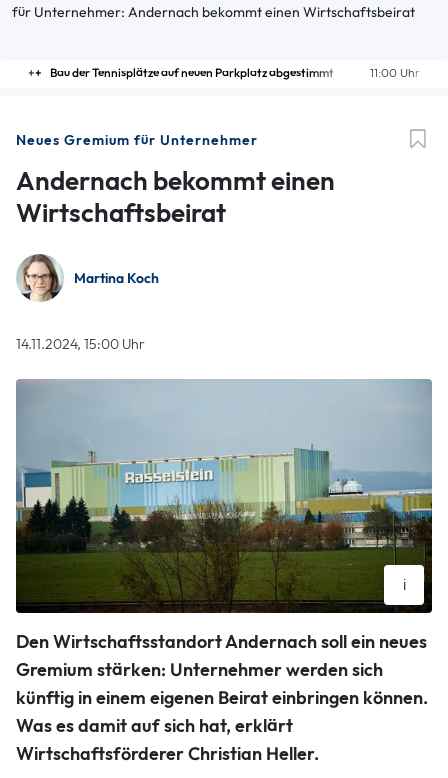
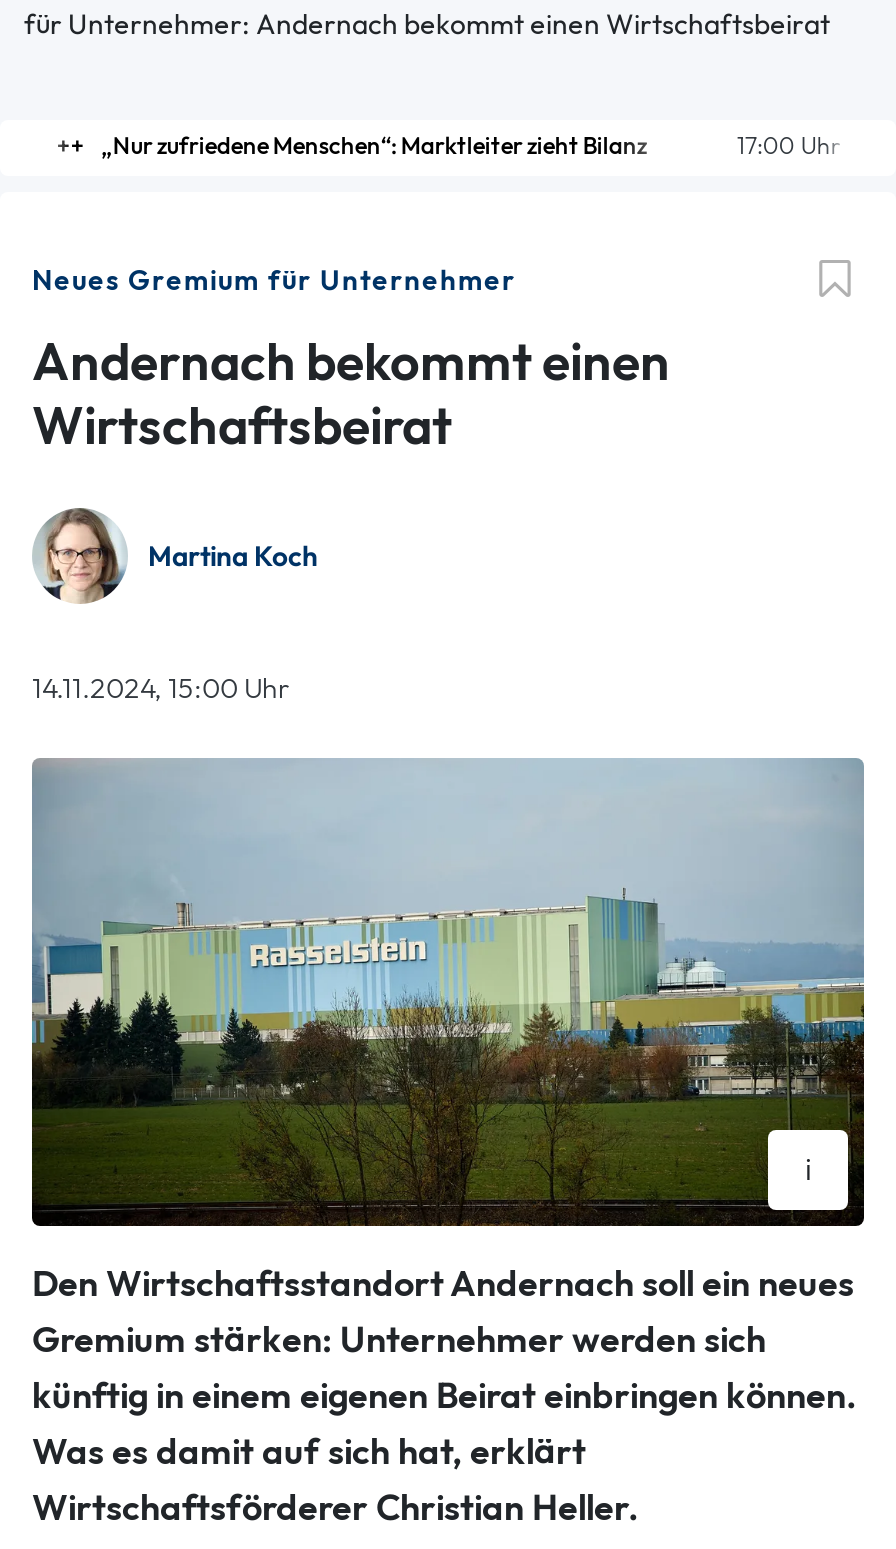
[50,65,420,81] 11:00 Uhr | Bau der Tennisplätze auf neuen Parkplatz abgestimmt -> [100,130,840,162] 17:00 Uhr | „Nur zufriedene Menschen“: Marktleiter zieht Bilanz

